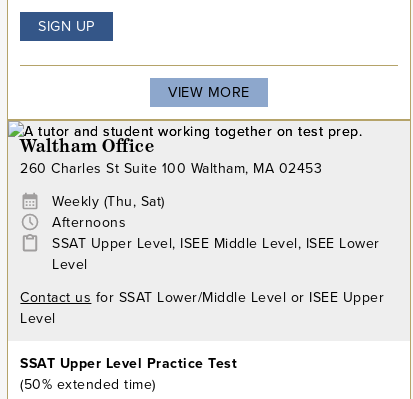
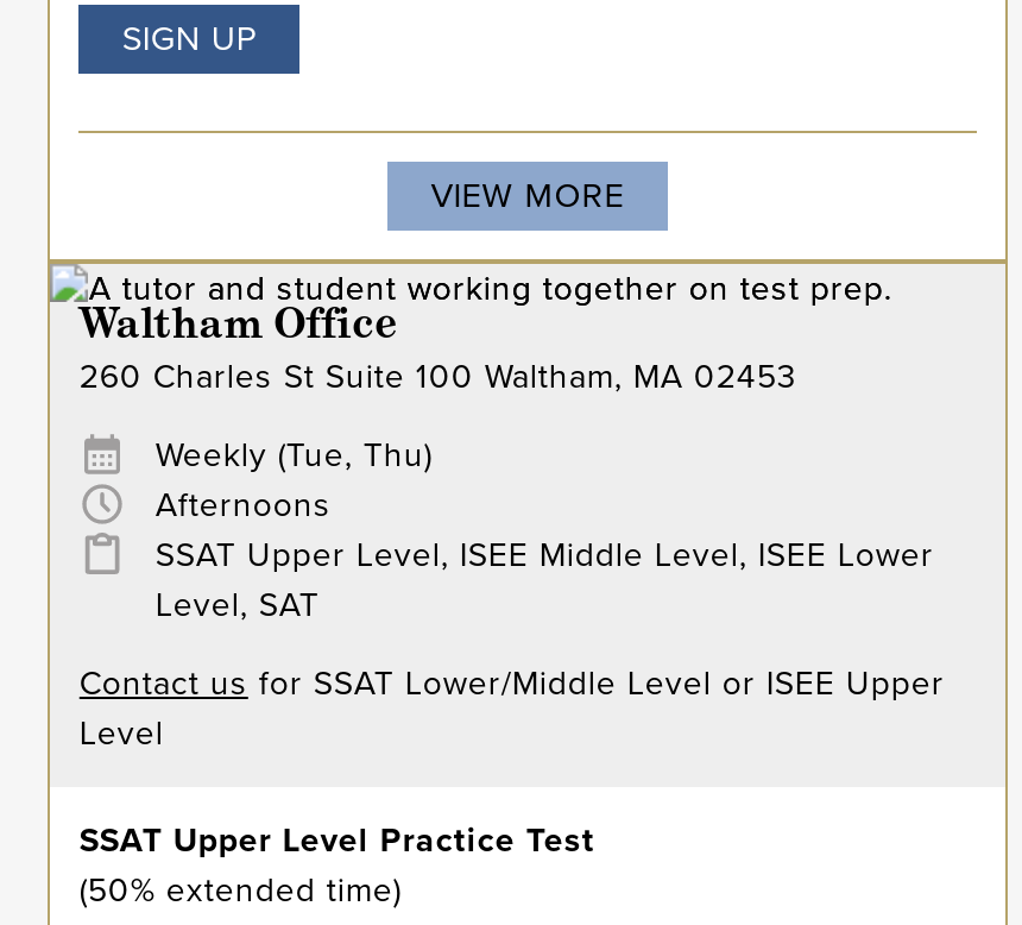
[52,191,165,212] Weekly (Thu, Sat) -> [155,429,432,479] Weekly (Tue, Thu)
[52,254,88,275] Level -> [155,579,319,629] Level, SAT

